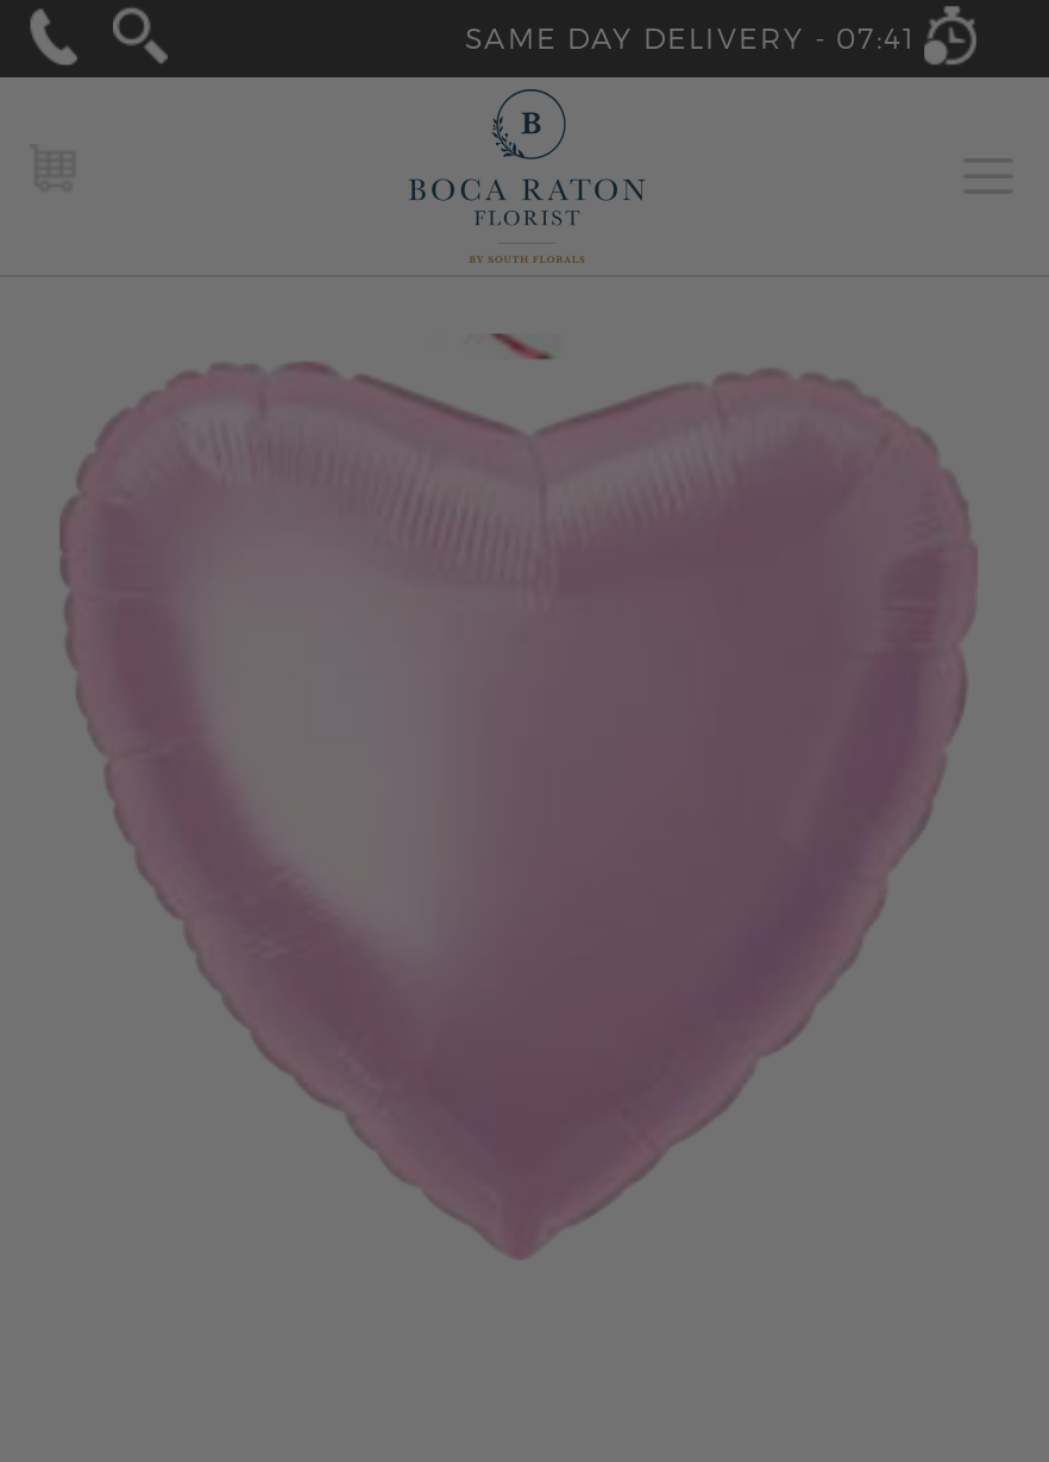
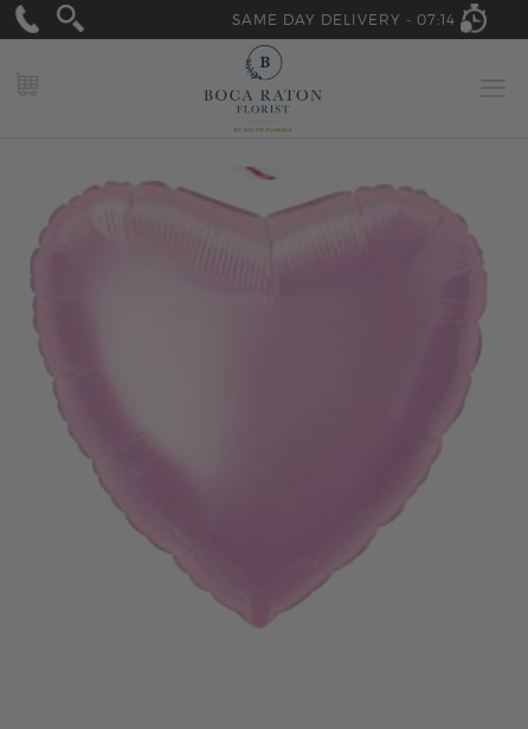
[465,20,915,54] SAME DAY DELIVERY - 07:41 -> [232,11,456,27] SAME DAY DELIVERY - 07:14

